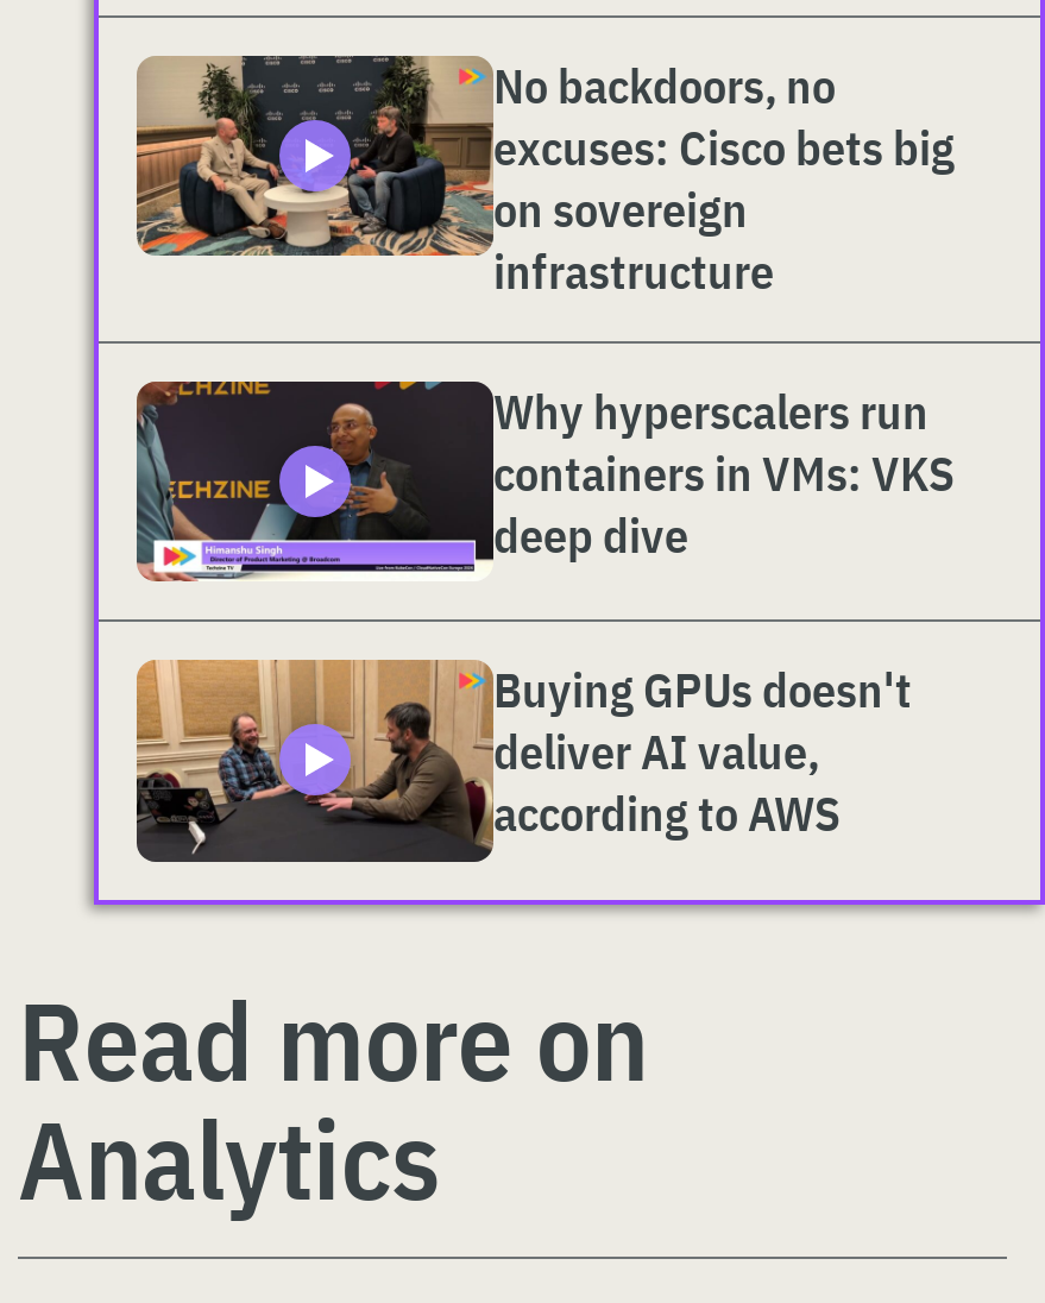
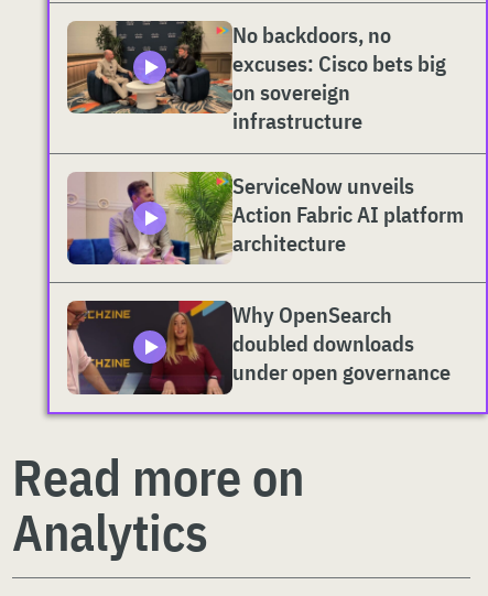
[134,379,955,584] [image] | Why hyperscalers run | containers in VMs: VKS | deep dive -> [67,171,464,266] [image] | ServiceNow unveils | Action Fabric AI platform | architecture
[134,657,912,864] [image] | Buying GPUs doesn't | deliver AI value, | according to AWS -> [66,300,451,395] [image] | Why OpenSearch | doubled downloads | under open governance

